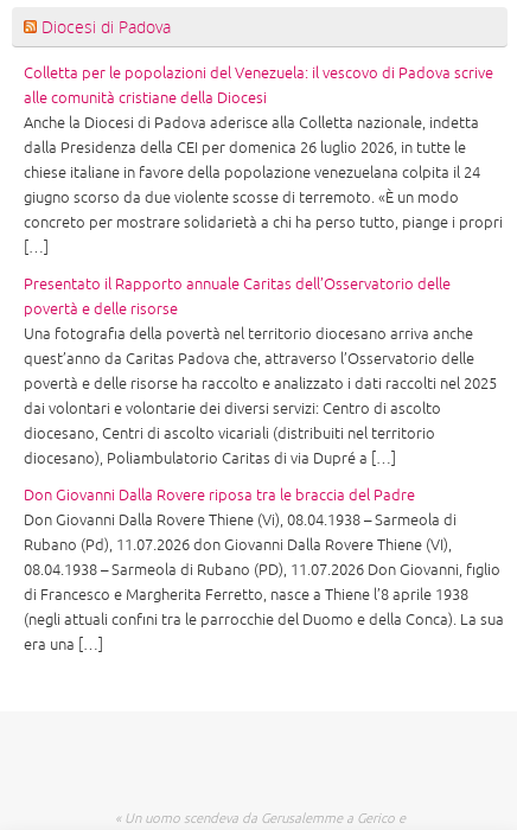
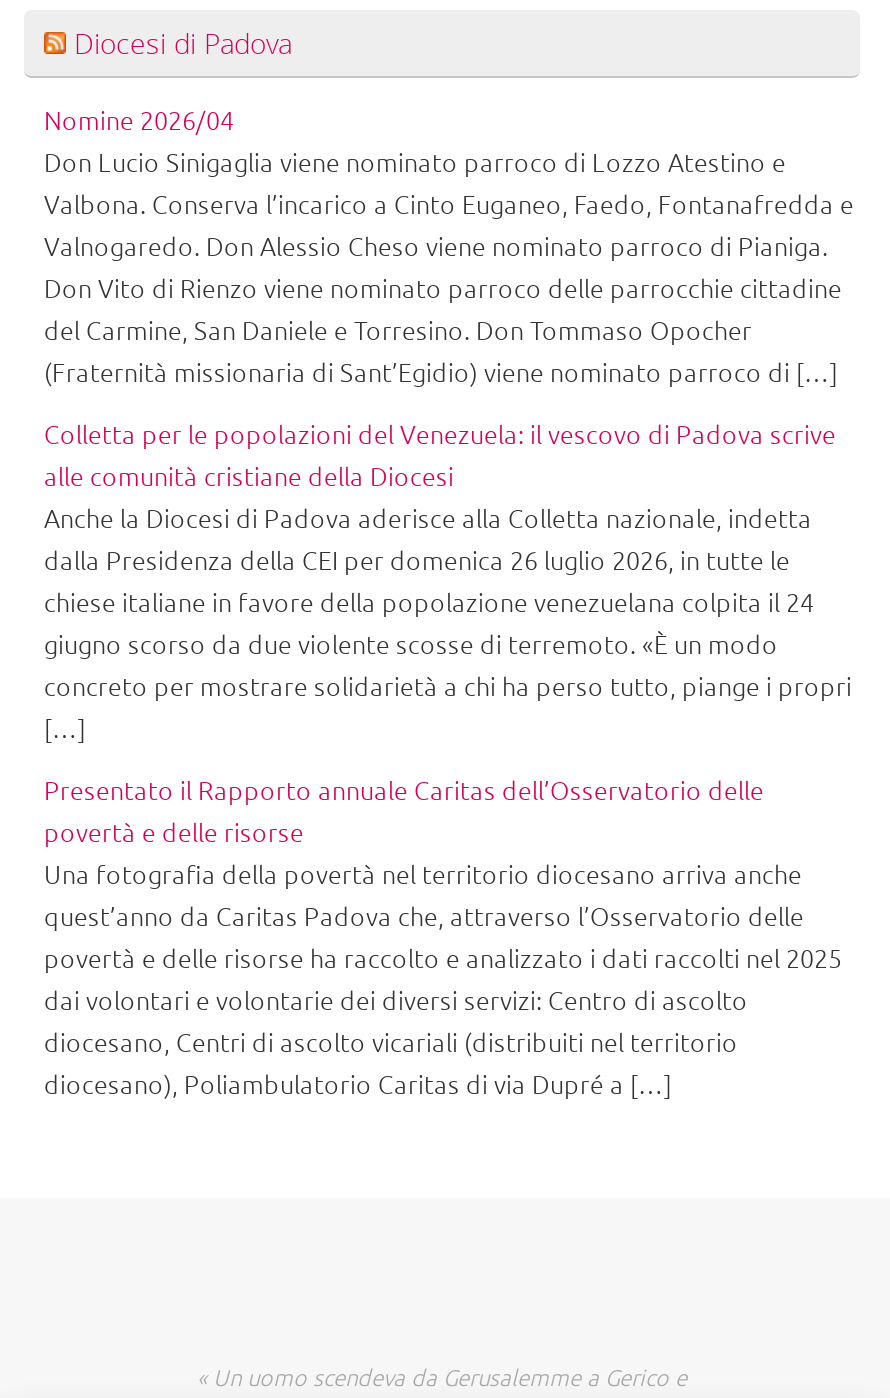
none -> [44,107,854,391] Nomine 2026/04 | Don Lucio Sinigaglia viene nominato parroco di Lozzo Atestino e | Valbona. Conserva l’incarico a Cinto Euganeo, Faedo, Fontanafredda e | Valnogaredo. Don Alessio Cheso viene nominato parroco di Pianiga. | Don Vito di Rienzo viene nominato parroco delle parrocchie cittadine | del Carmine, San Daniele e Torresino. Don Tommaso Opocher | (Fraternità missionaria di Sant’Egidio) viene nominato parroco di […]
moved [24,65,503,469] -> [44,421,852,1103]: Colletta per le popolazioni del Venezuela: il vescovo di Padova scrive | alle comunità cristiane della Diocesi | Anche la Diocesi di Padova aderisce alla Colletta nazionale, indetta | ... | diocesano, Centri di ascolto vicariali (distribuiti nel territorio | diocesano), Poliambulatorio Caritas di via Dupré a […]
[24,487,504,655] Don Giovanni Dalla Rovere riposa tra le braccia del Padre | Don Giovanni Dalla Rovere Thiene (Vi), 08.04.1938 – Sarmeola di | Rubano (Pd), 11.07.2026 don Giovanni Dalla Rovere Thiene (VI), | 08.04.1938 – Sarmeola di Rubano (PD), 11.07.2026 Don Giovanni, figlio | di Francesco e Margherita Ferretto, nasce a Thiene l’8 aprile 1938 | (negli attuali confini tra le parrocchie del Duomo e della Conca). La sua | era una […] -> none

